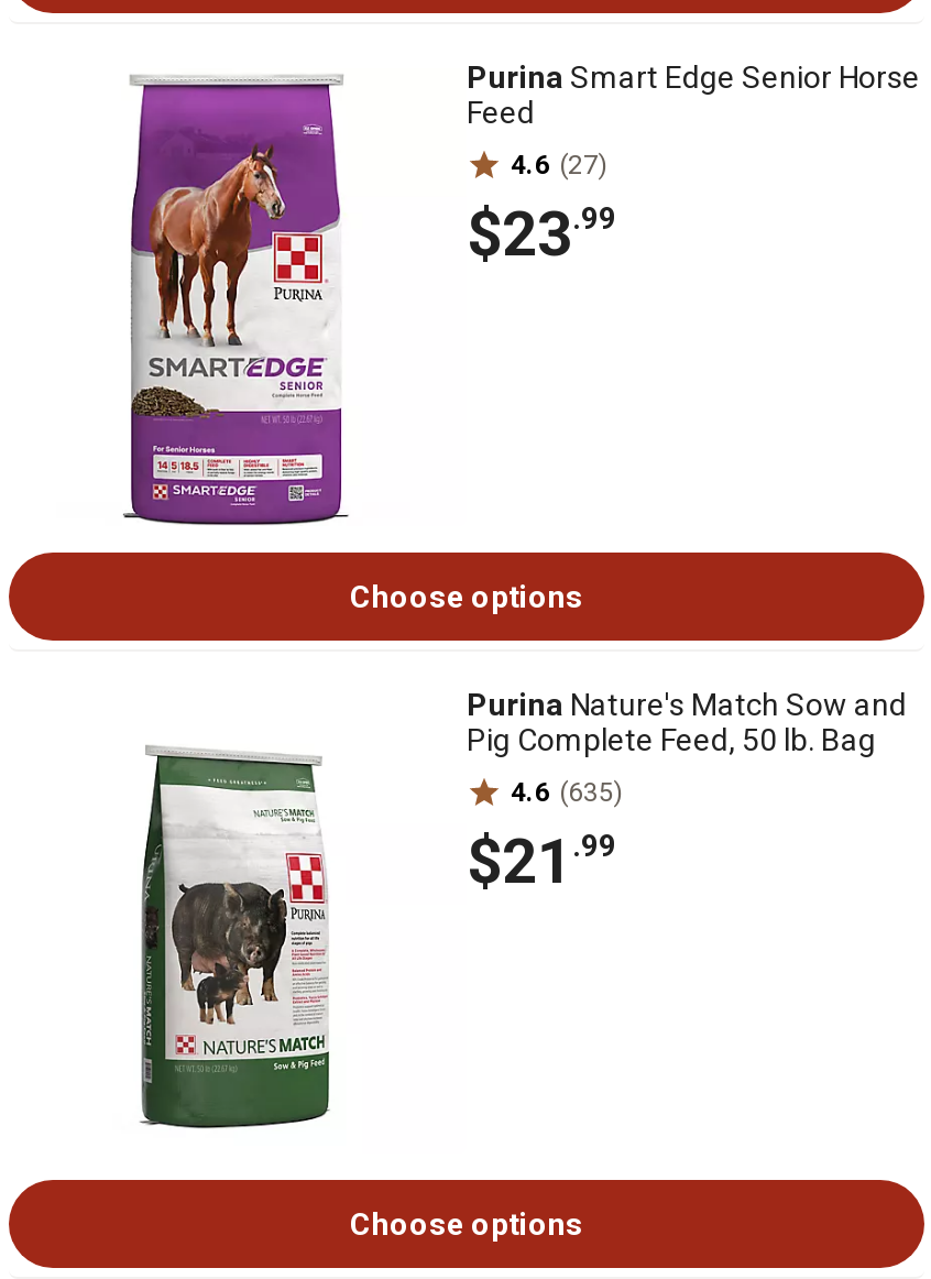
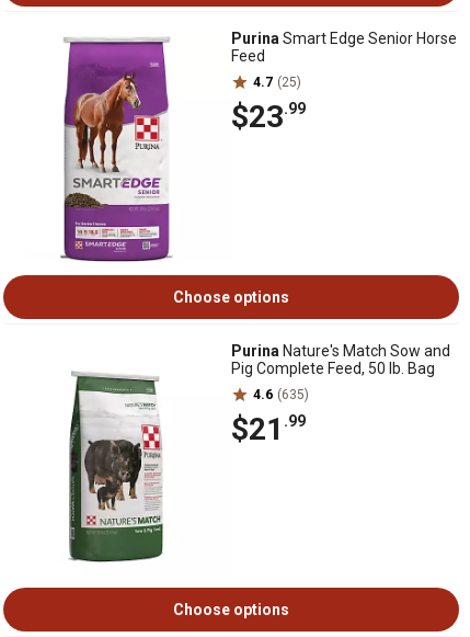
[511,149,607,180] 4.6 (27) -> [253,74,301,90] 4.7 (25)

